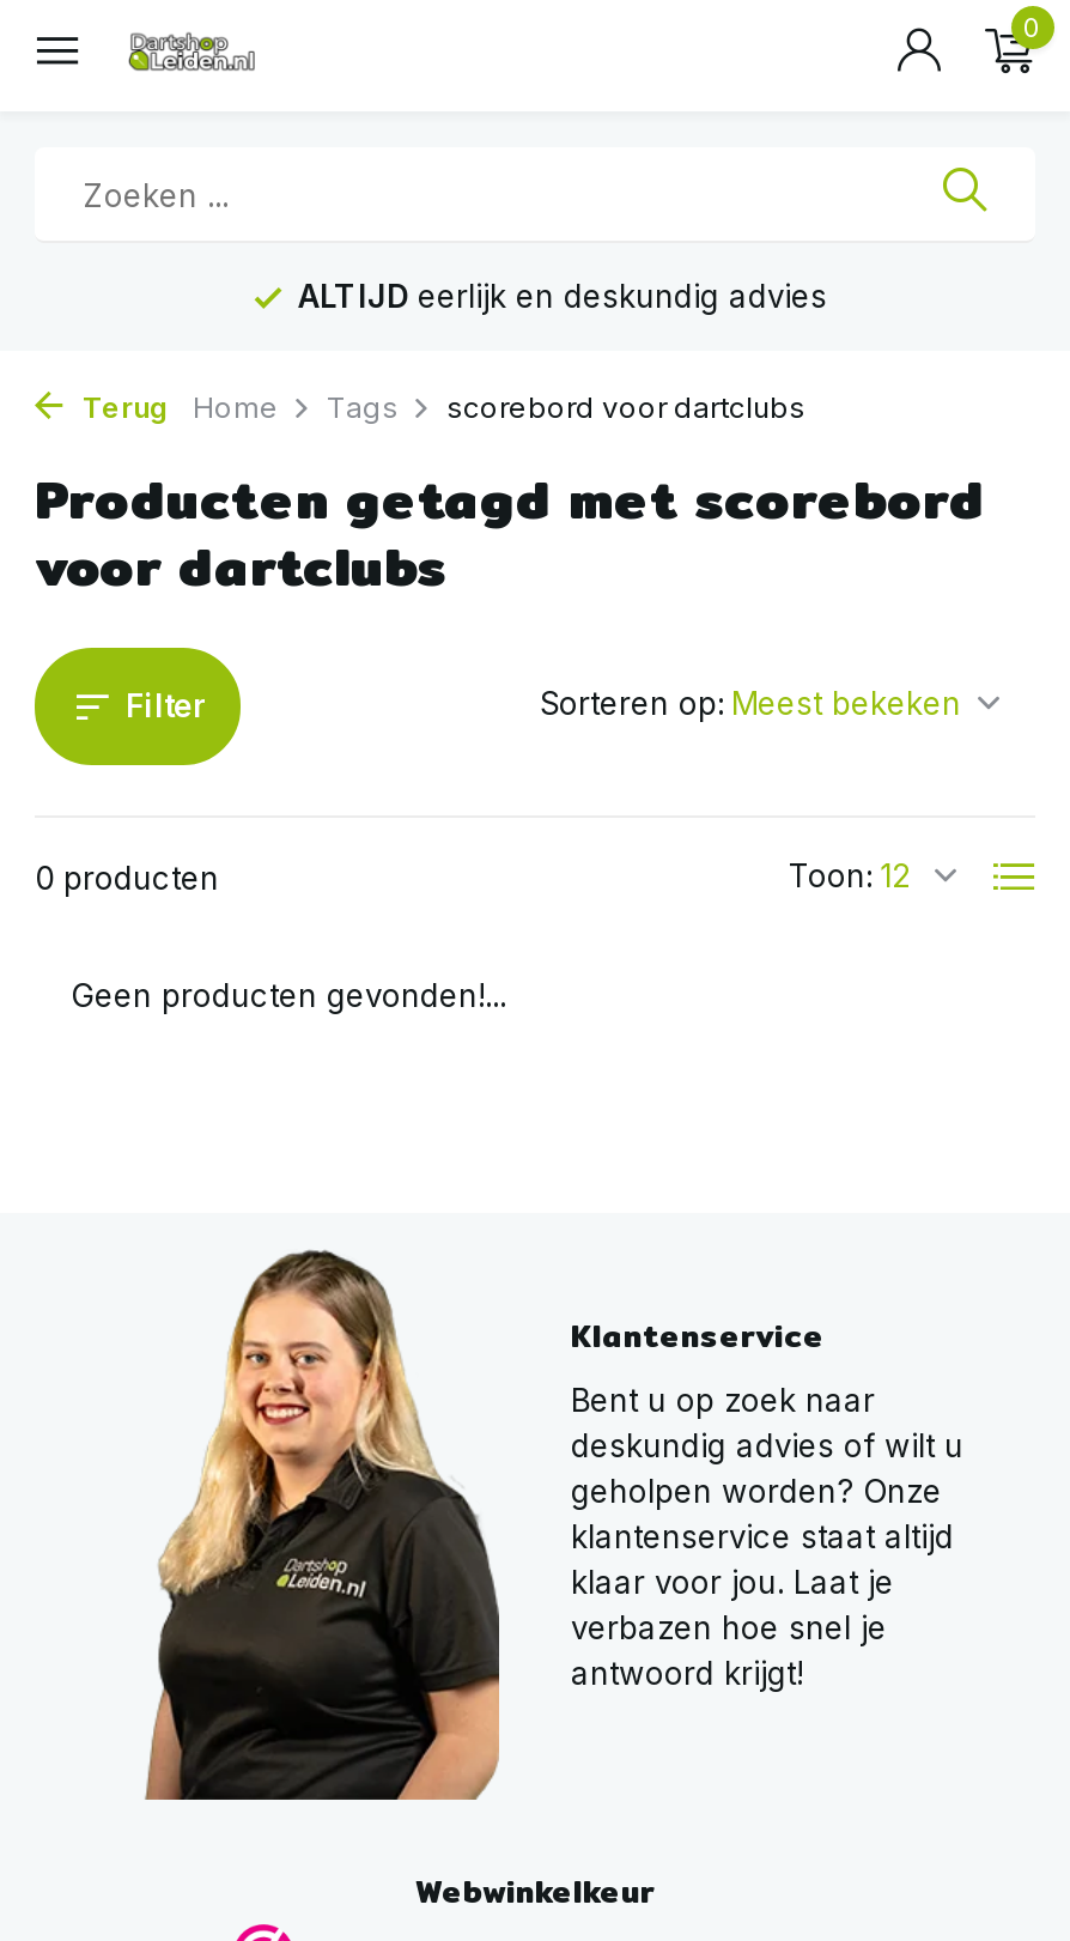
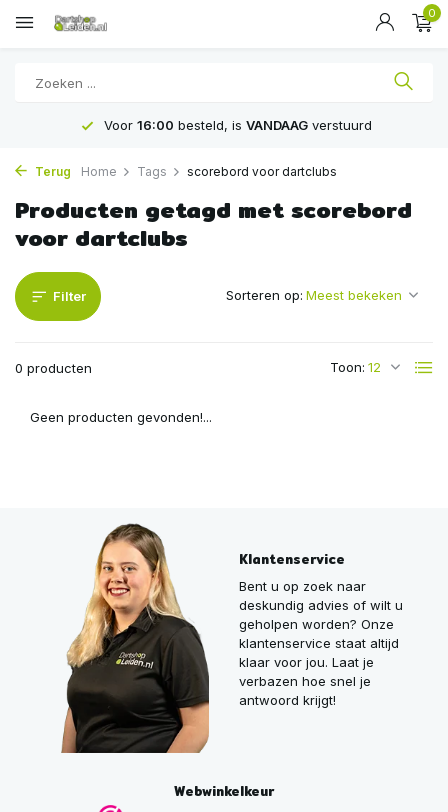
[298,277,827,315] ALTIJD eerlijk en deskundig advies -> [99,117,371,133] Voor 16:00 besteld, is VANDAAG verstuurd

